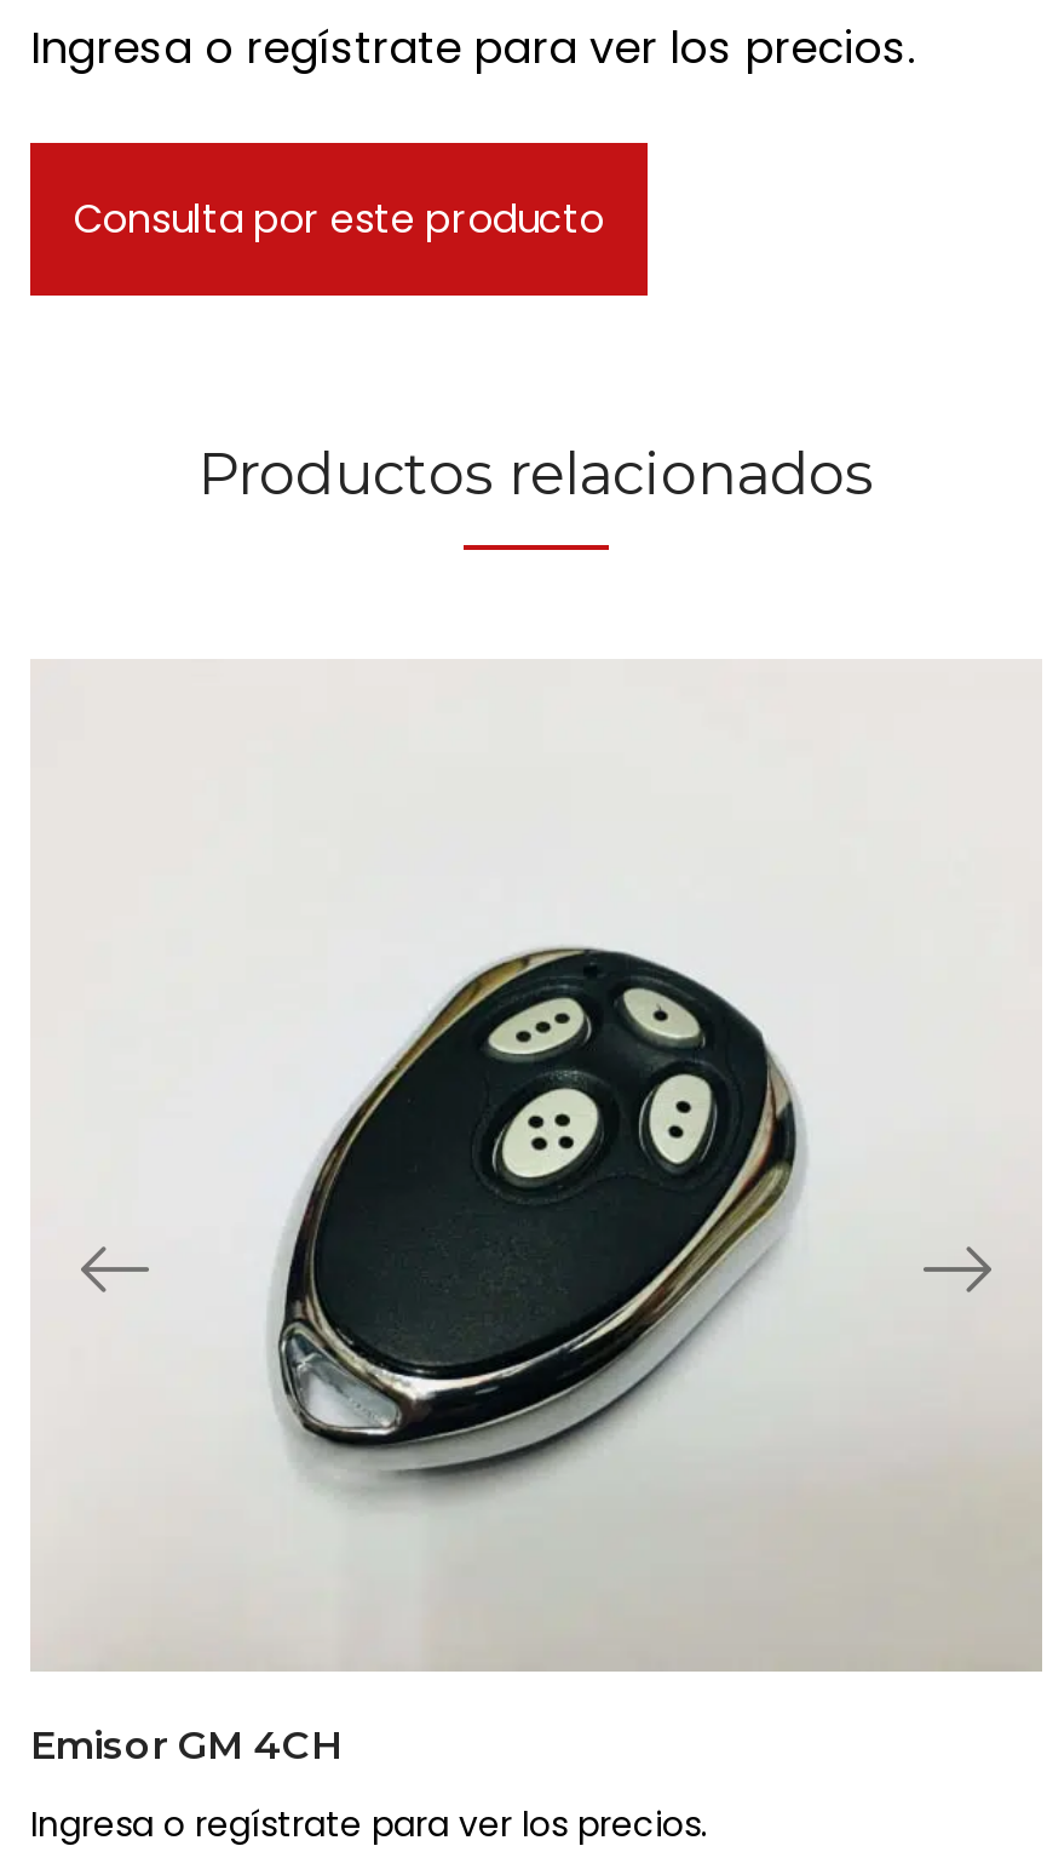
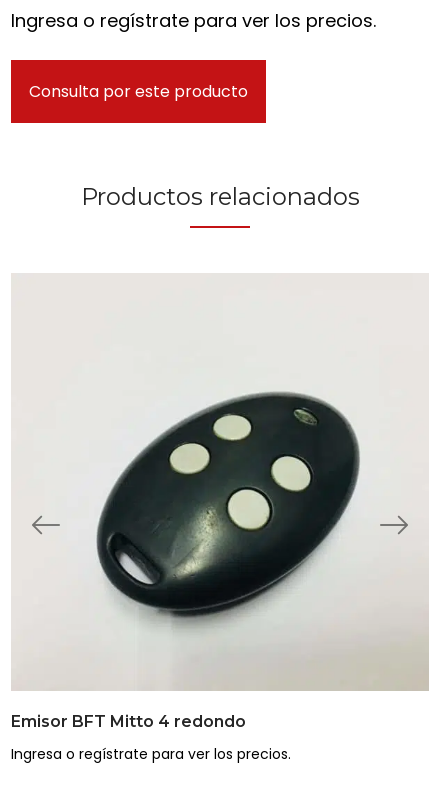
[238,945,873,1509] [image] -> [96,391,360,625] [image]
[30,1722,343,1768] Emisor GM 4CH -> [11,712,246,731] Emisor BFT Mitto 4 redondo

